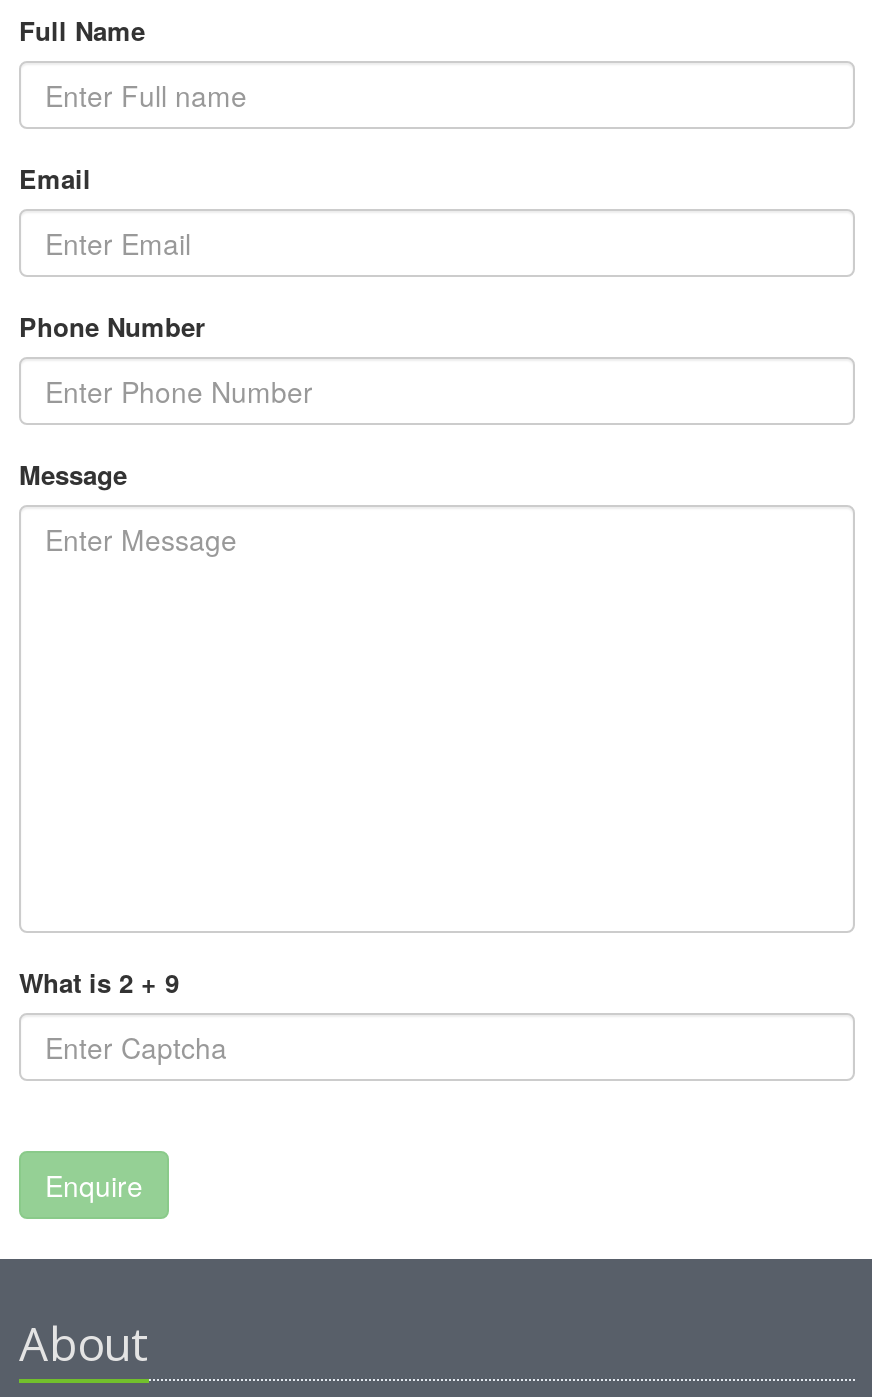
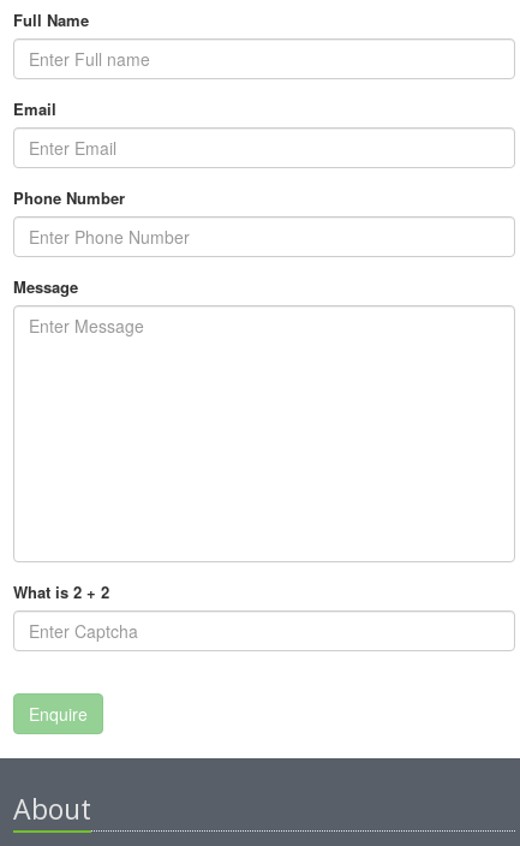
[19,963,179,1001] What is 2 + 9 -> [13,580,109,603] What is 2 + 2

